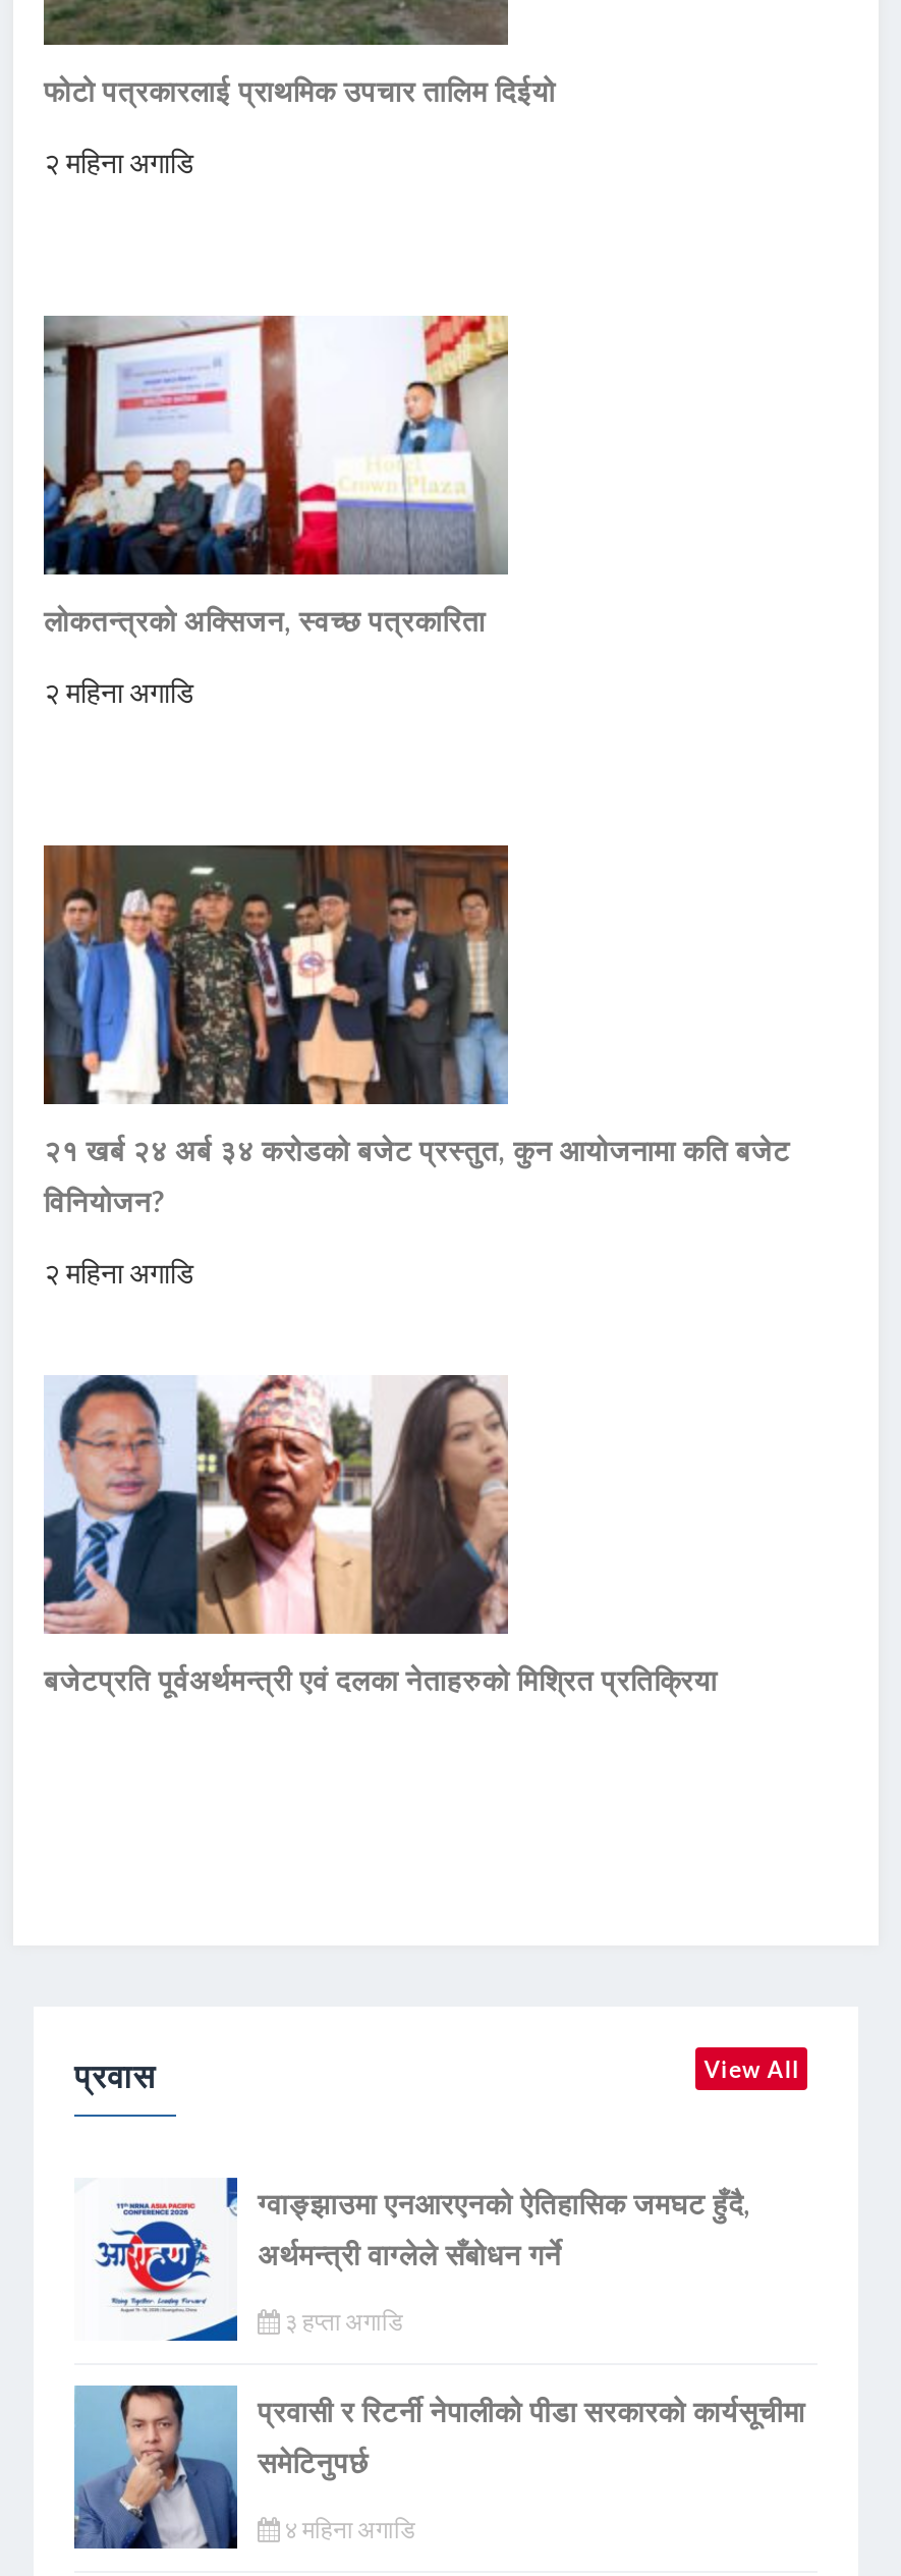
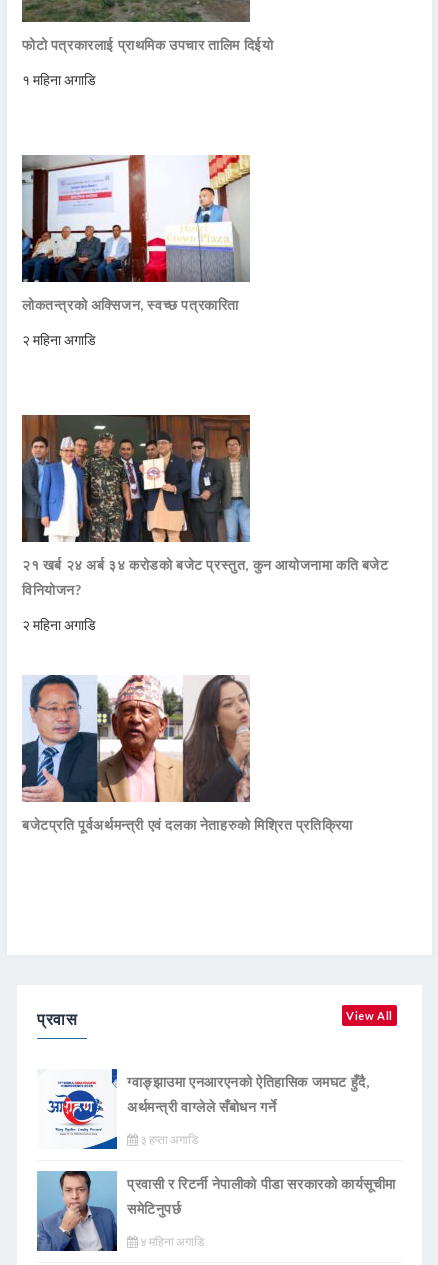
[44,144,194,179] २ महिना अगाडि -> [22,71,96,88] १ महिना अगाडि

